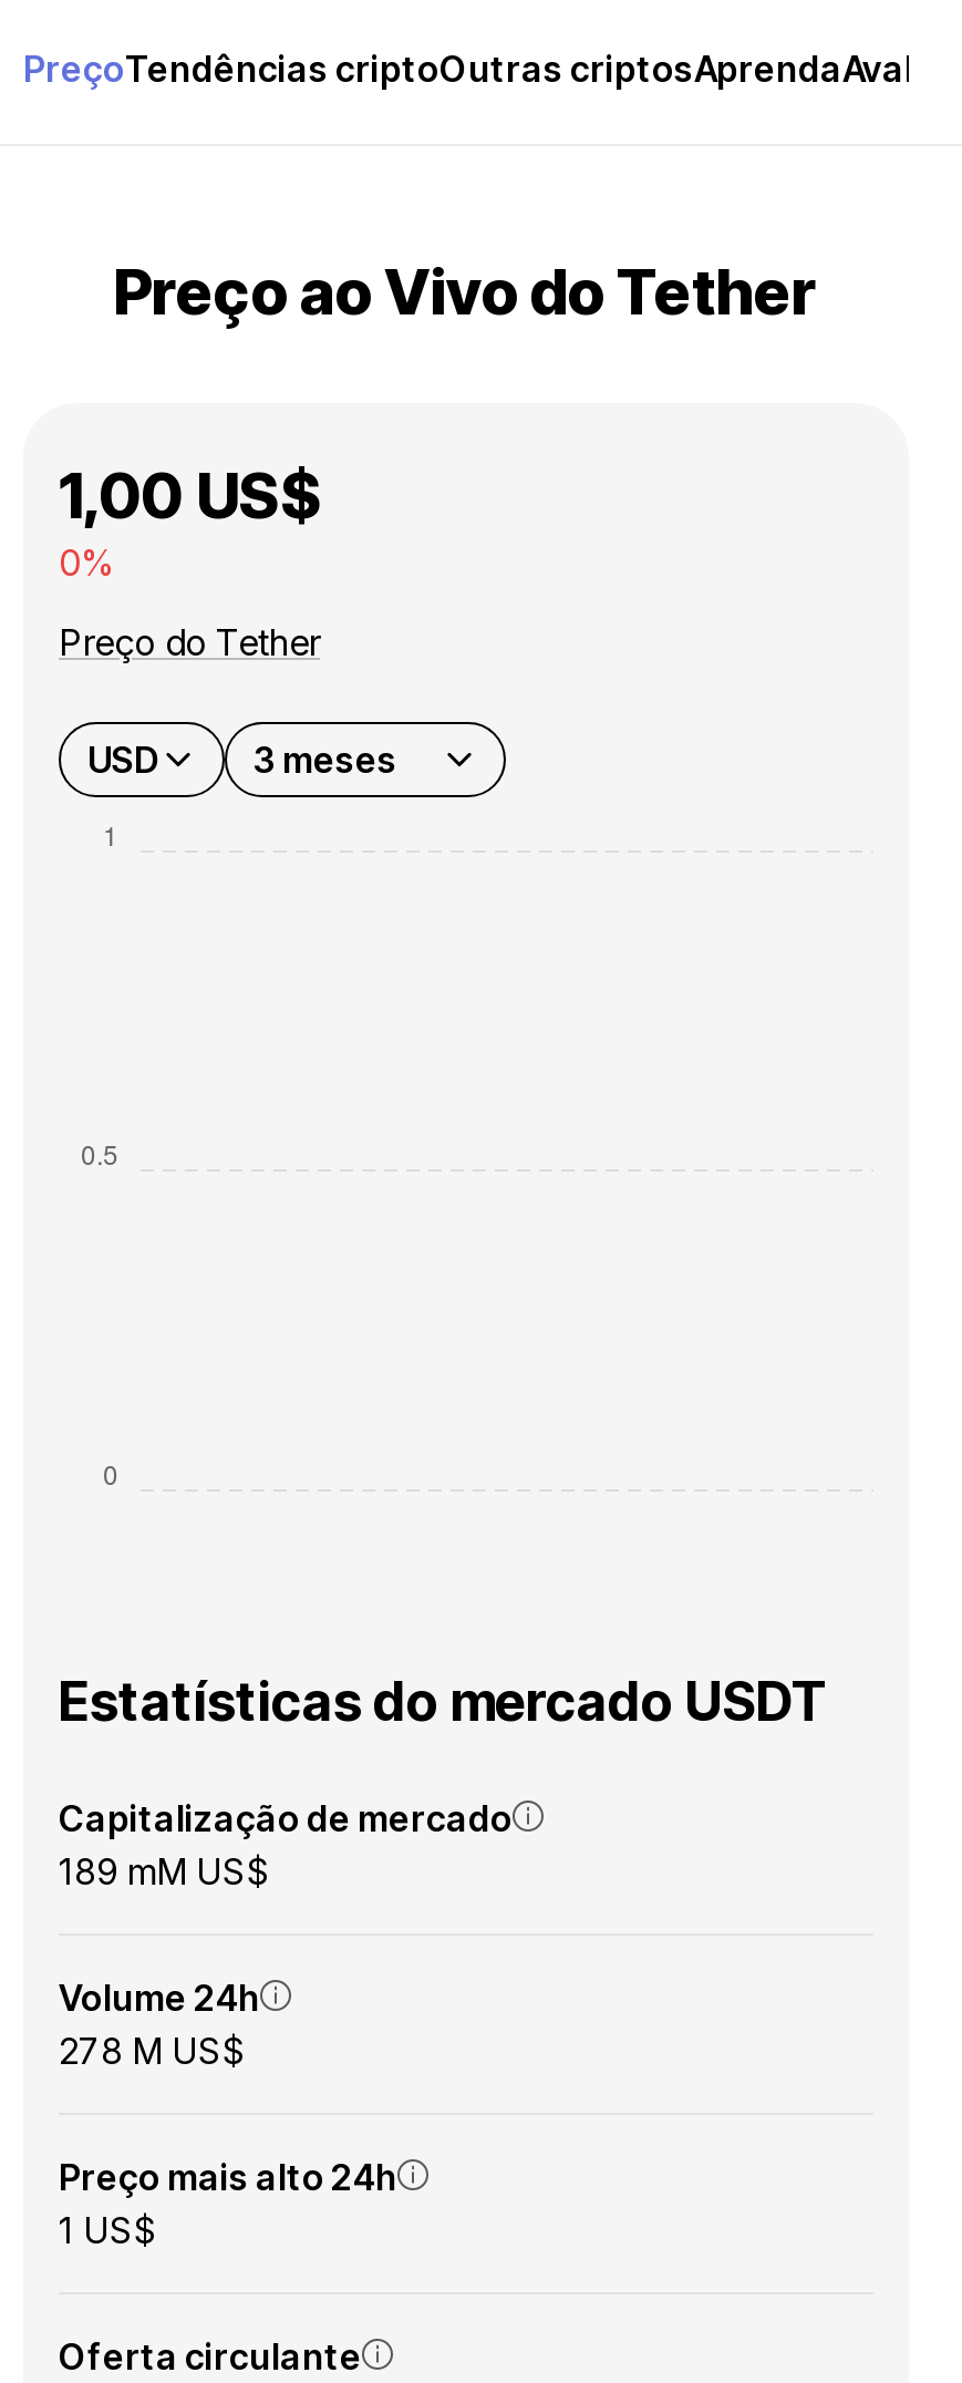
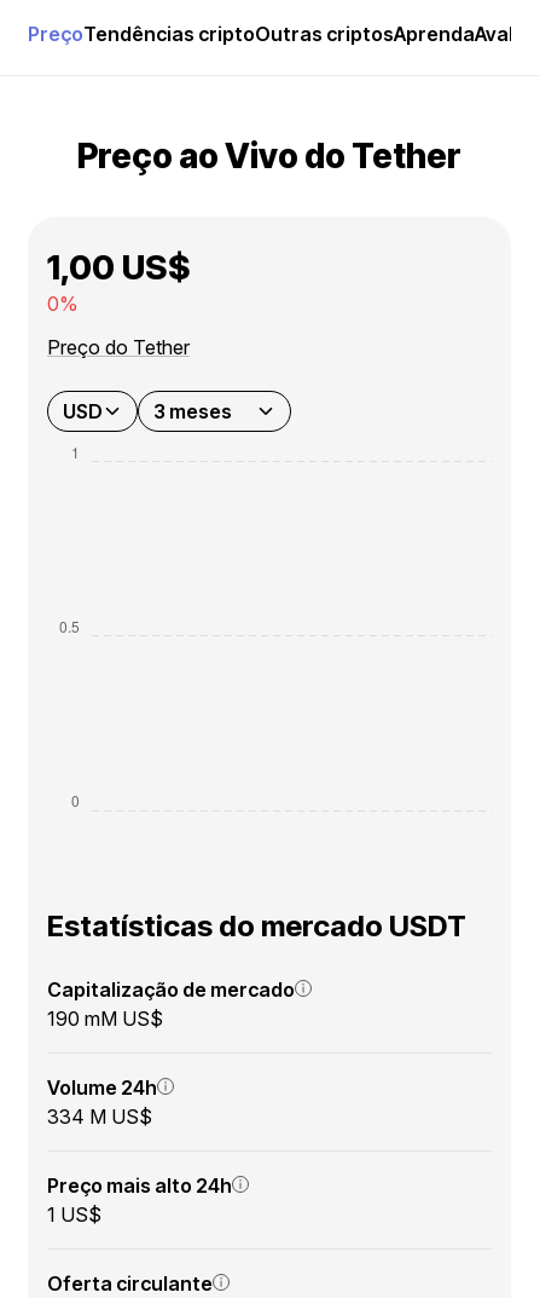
[59,1849,271,1894] 189 mM US$ -> [47,1006,163,1031] 190 mM US$
[59,2029,247,2073] 278 M US$ -> [47,1104,152,1129] 334 M US$

